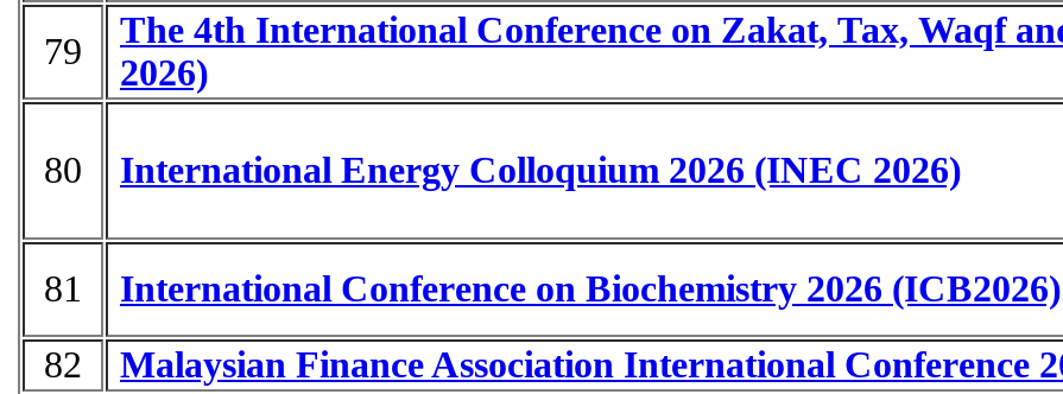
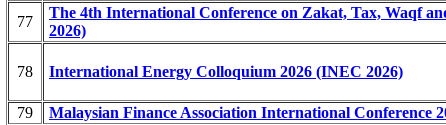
[44,31,82,71] 79 -> [17,13,33,30] 77
[44,150,961,190] 80 International Energy Colloquium 2026 (INEC 2026) -> [17,63,403,80] 78 International Energy Colloquium 2026 (INEC 2026)
[44,268,1061,385] 81 | International Conference on Biochemistry 2026 (ICB2026) | 82 -> [17,104,33,121] 79

